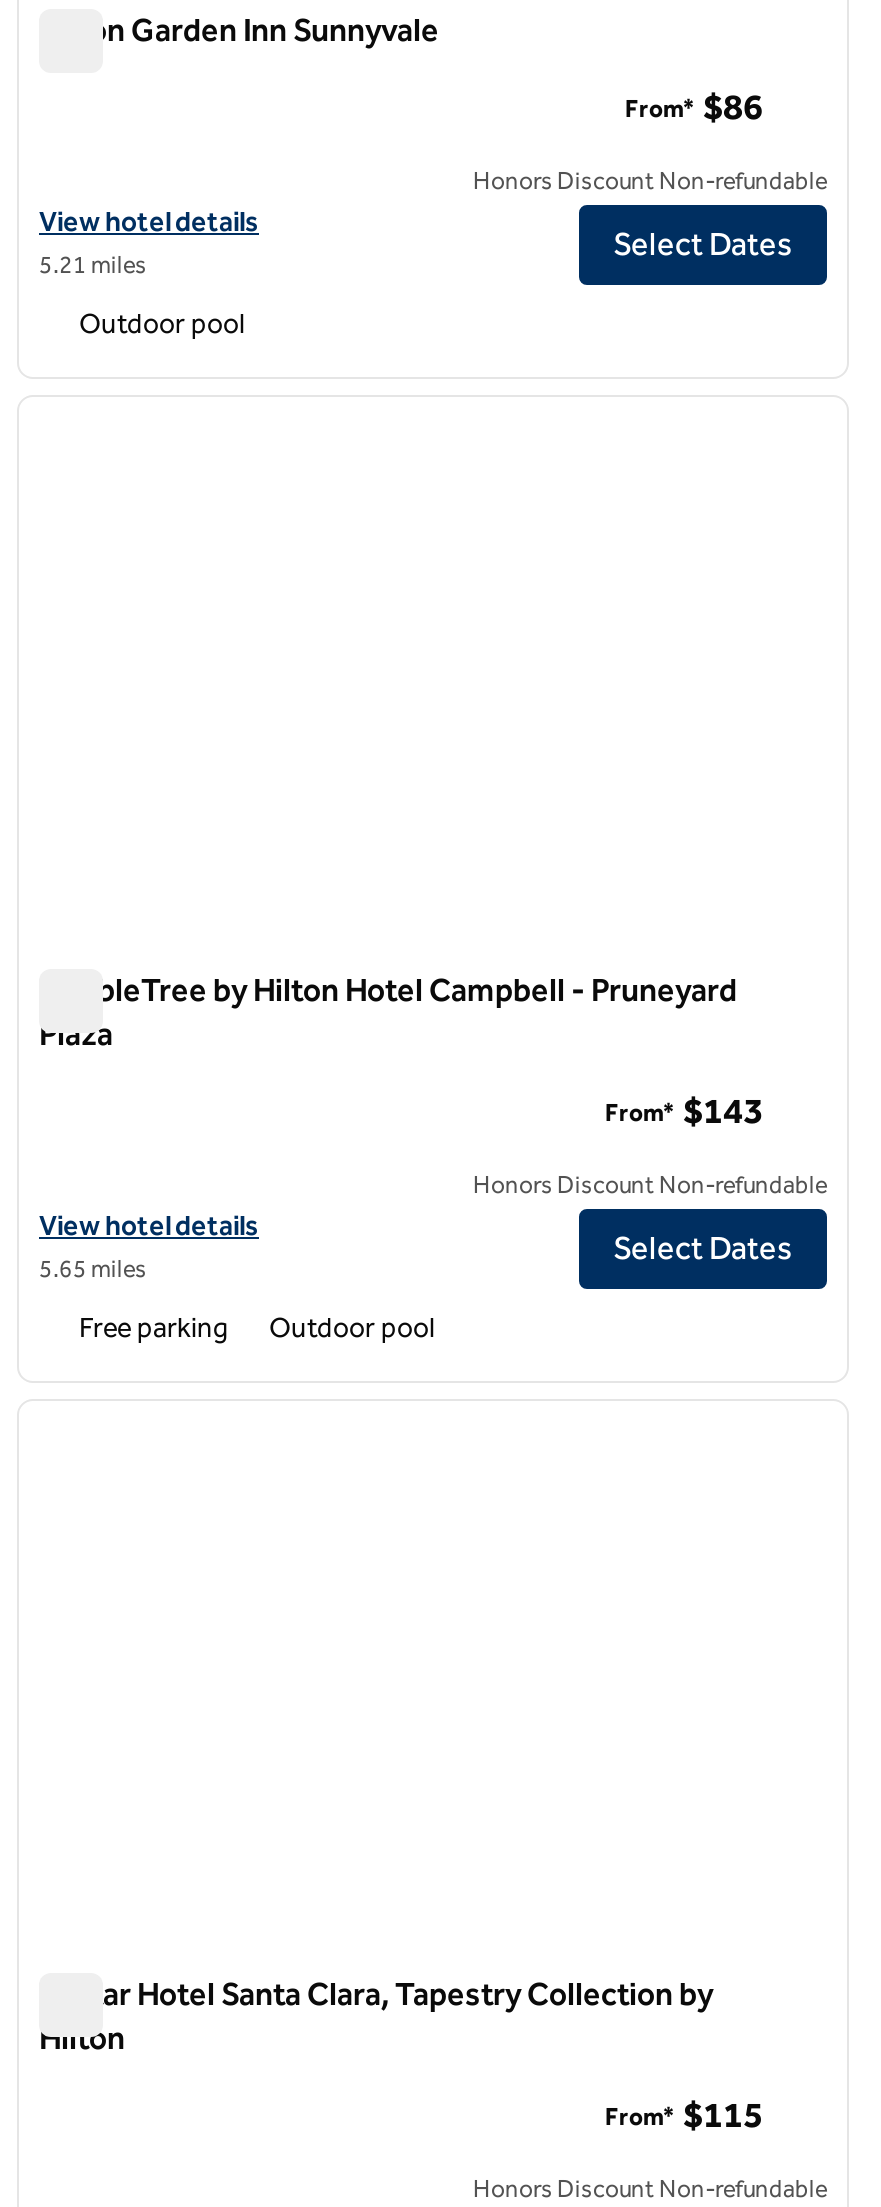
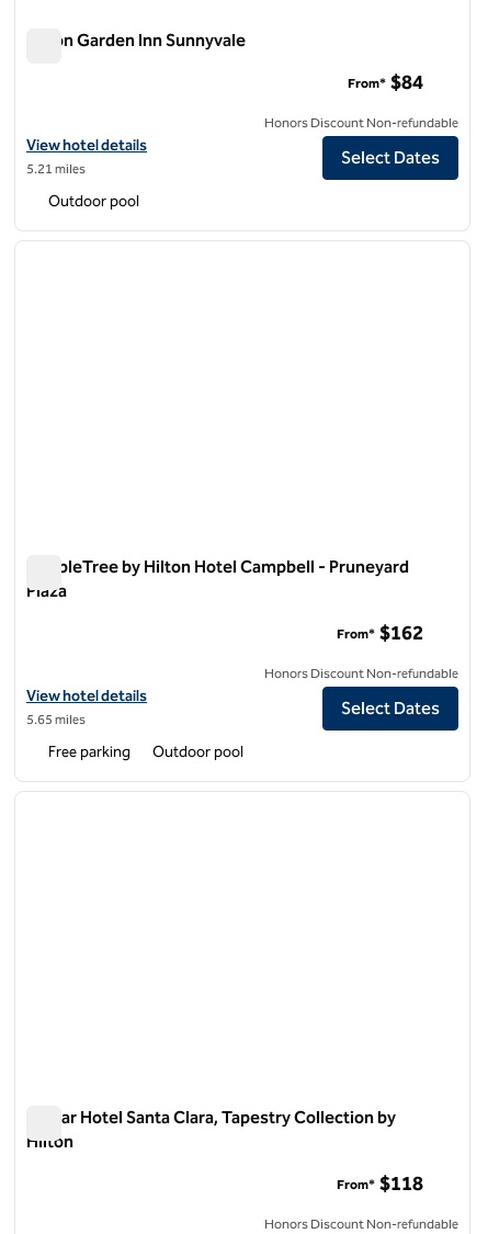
[625,86,763,130] From* $86 -> [348,71,423,95] From* $84
[605,1090,763,1134] From* $143 -> [337,621,423,645] From* $162
[605,2094,763,2138] From* $115 -> [337,1172,423,1196] From* $118

